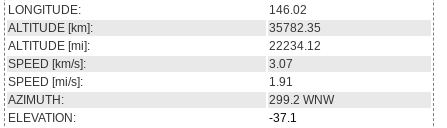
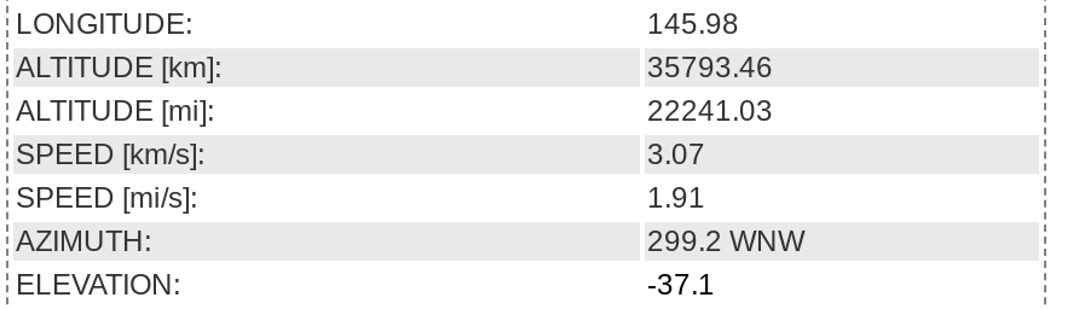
[269,3,307,17] 146.02 -> [647,7,739,41] 145.98
[269,21,321,35] 35782.35 -> [647,51,773,84] 35793.46
[269,39,321,53] 22234.12 -> [647,94,773,128] 22241.03

